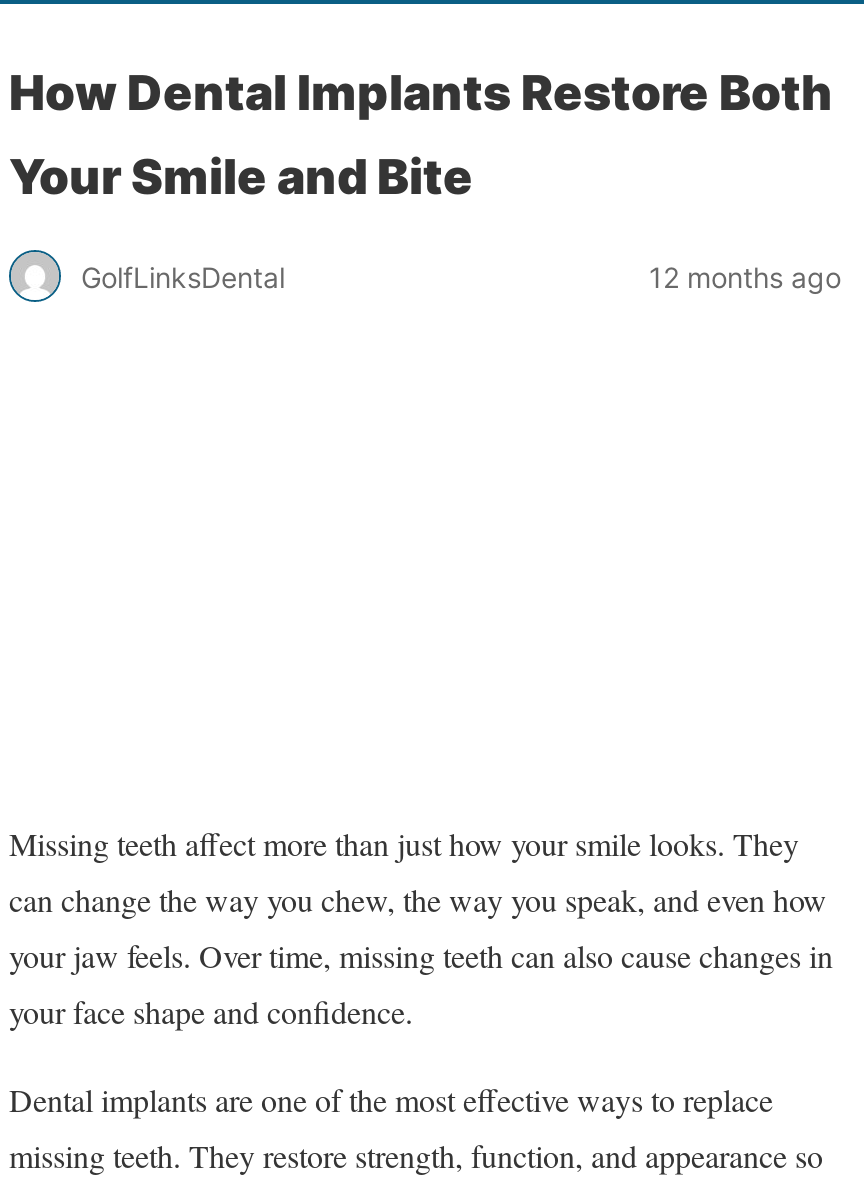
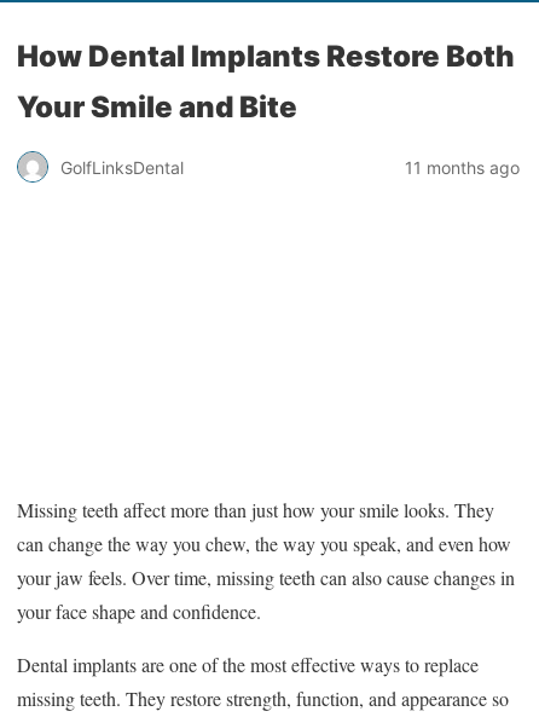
[649,259,841,293] 12 months ago -> [405,157,520,177] 11 months ago

